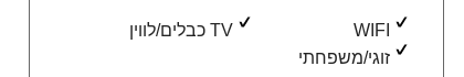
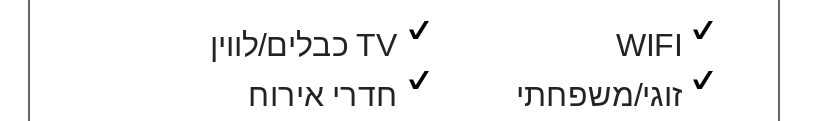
none -> [248,78,398,112] חדרי אירוח

